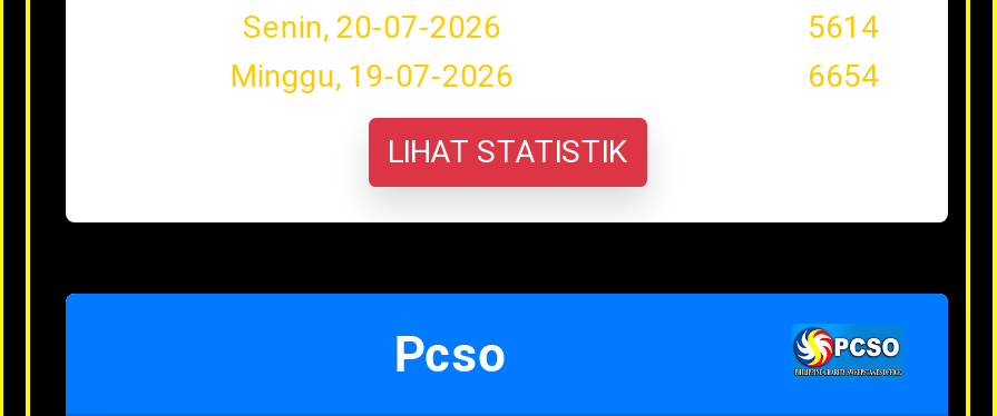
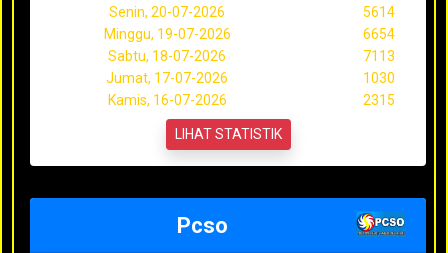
none -> [106,48,395,108] Sabtu, 18-07-2026 | 7113 | Jumat, 17-07-2026 | 1030 | Kamis, 16-07-2026 | 2315

